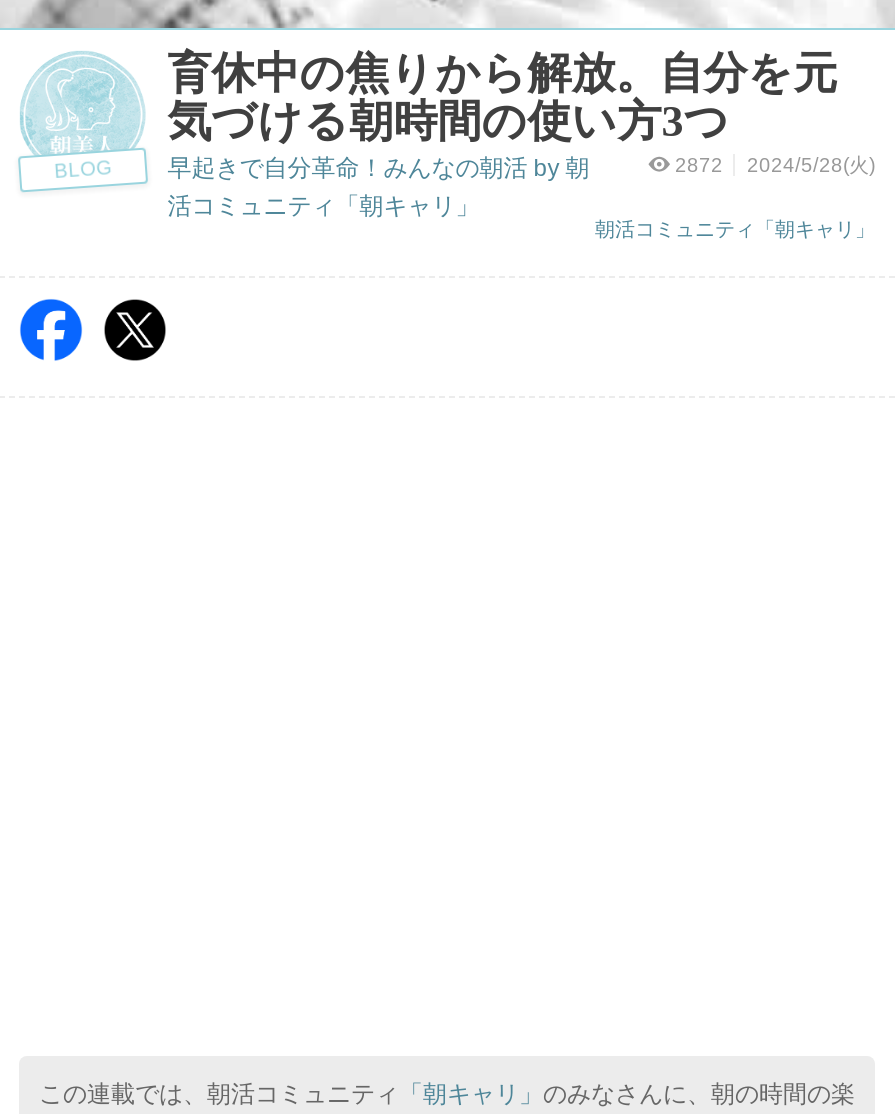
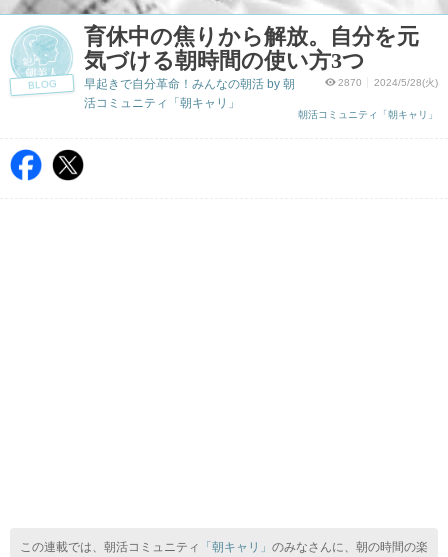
[675,154,875,176] 2872 2024/5/28(火) -> [338,77,438,88] 2870 2024/5/28(火)

